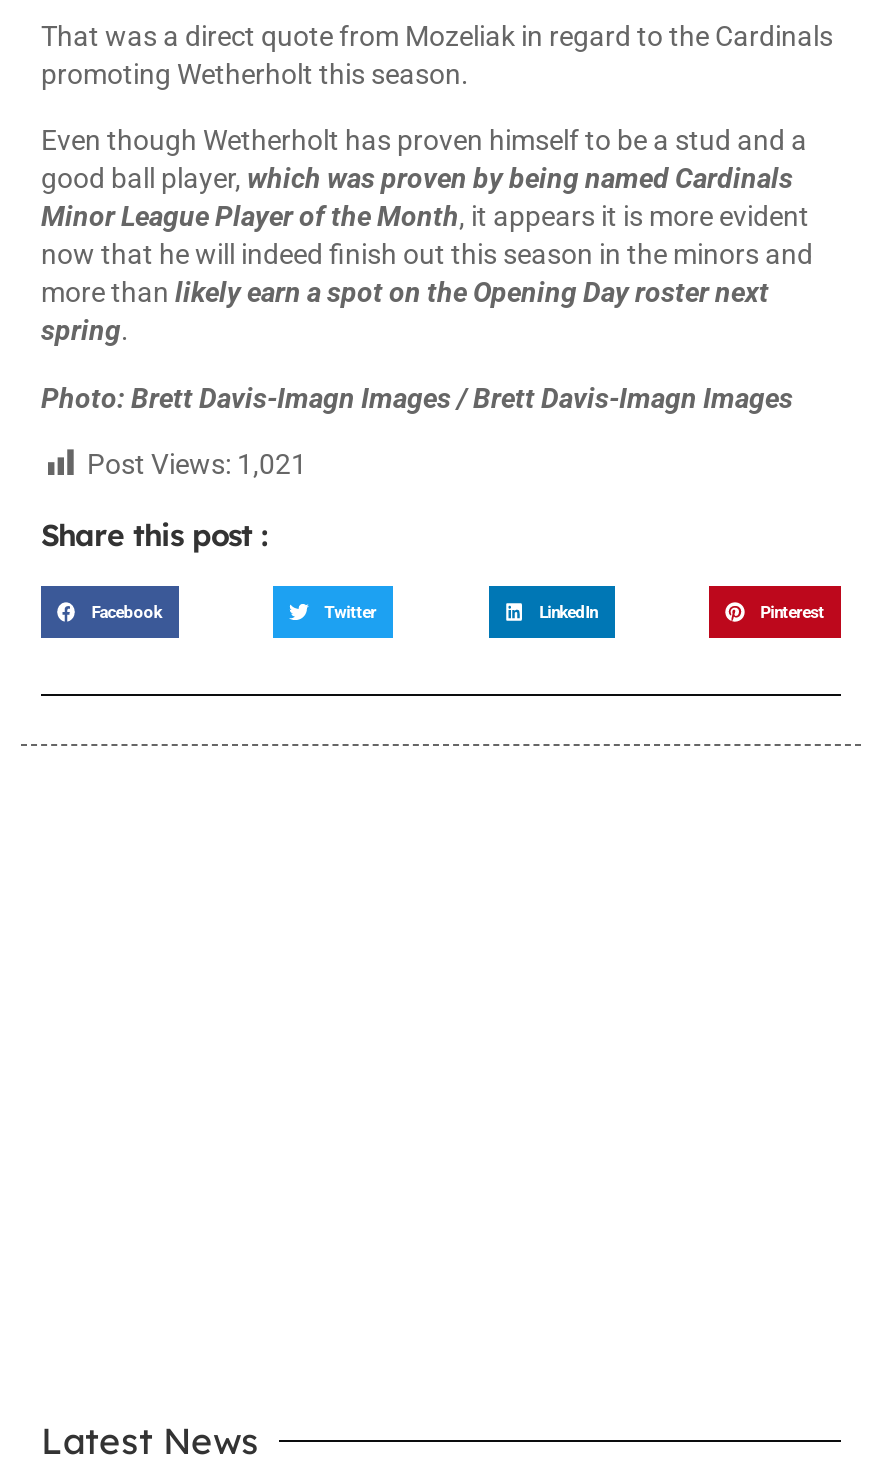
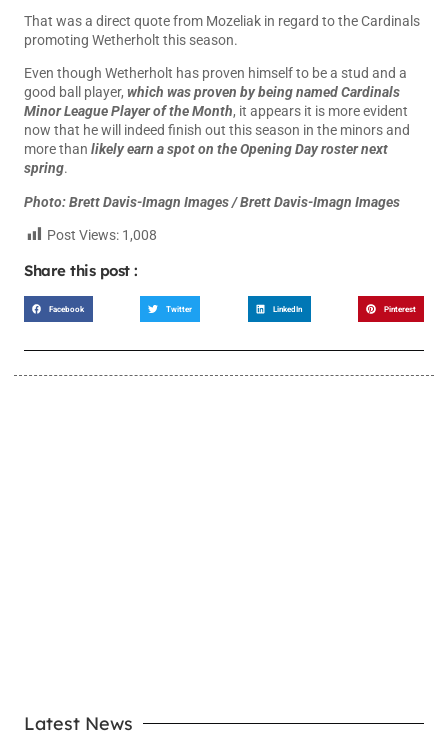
[87,448,307,480] Post Views: 1,021 -> [47,227,157,243] Post Views: 1,008

